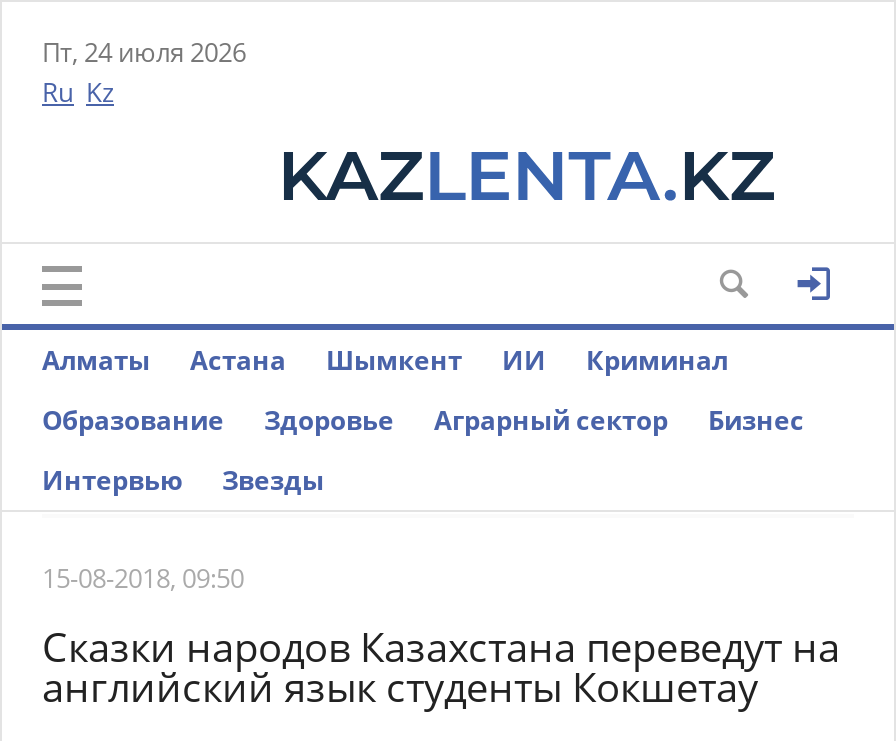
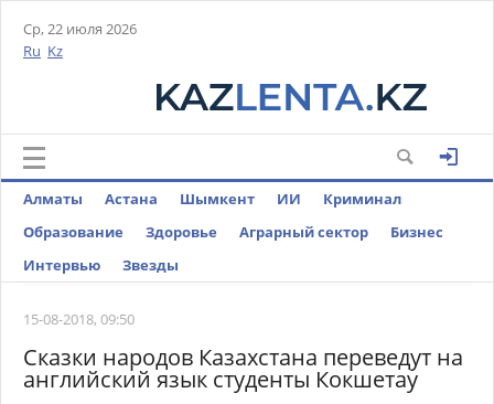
[42,34,246,70] Пт, 24 июля 2026 -> [23,19,137,39] Ср, 22 июля 2026

